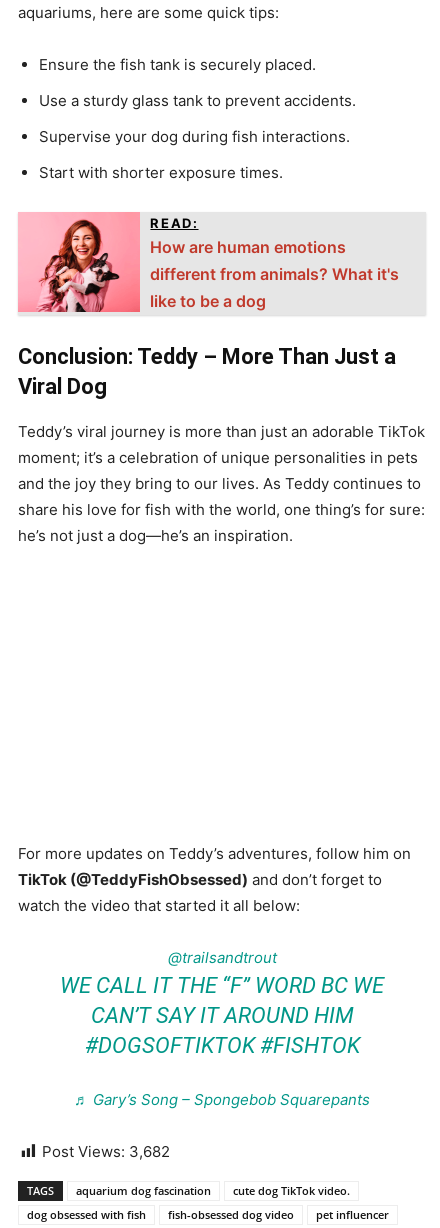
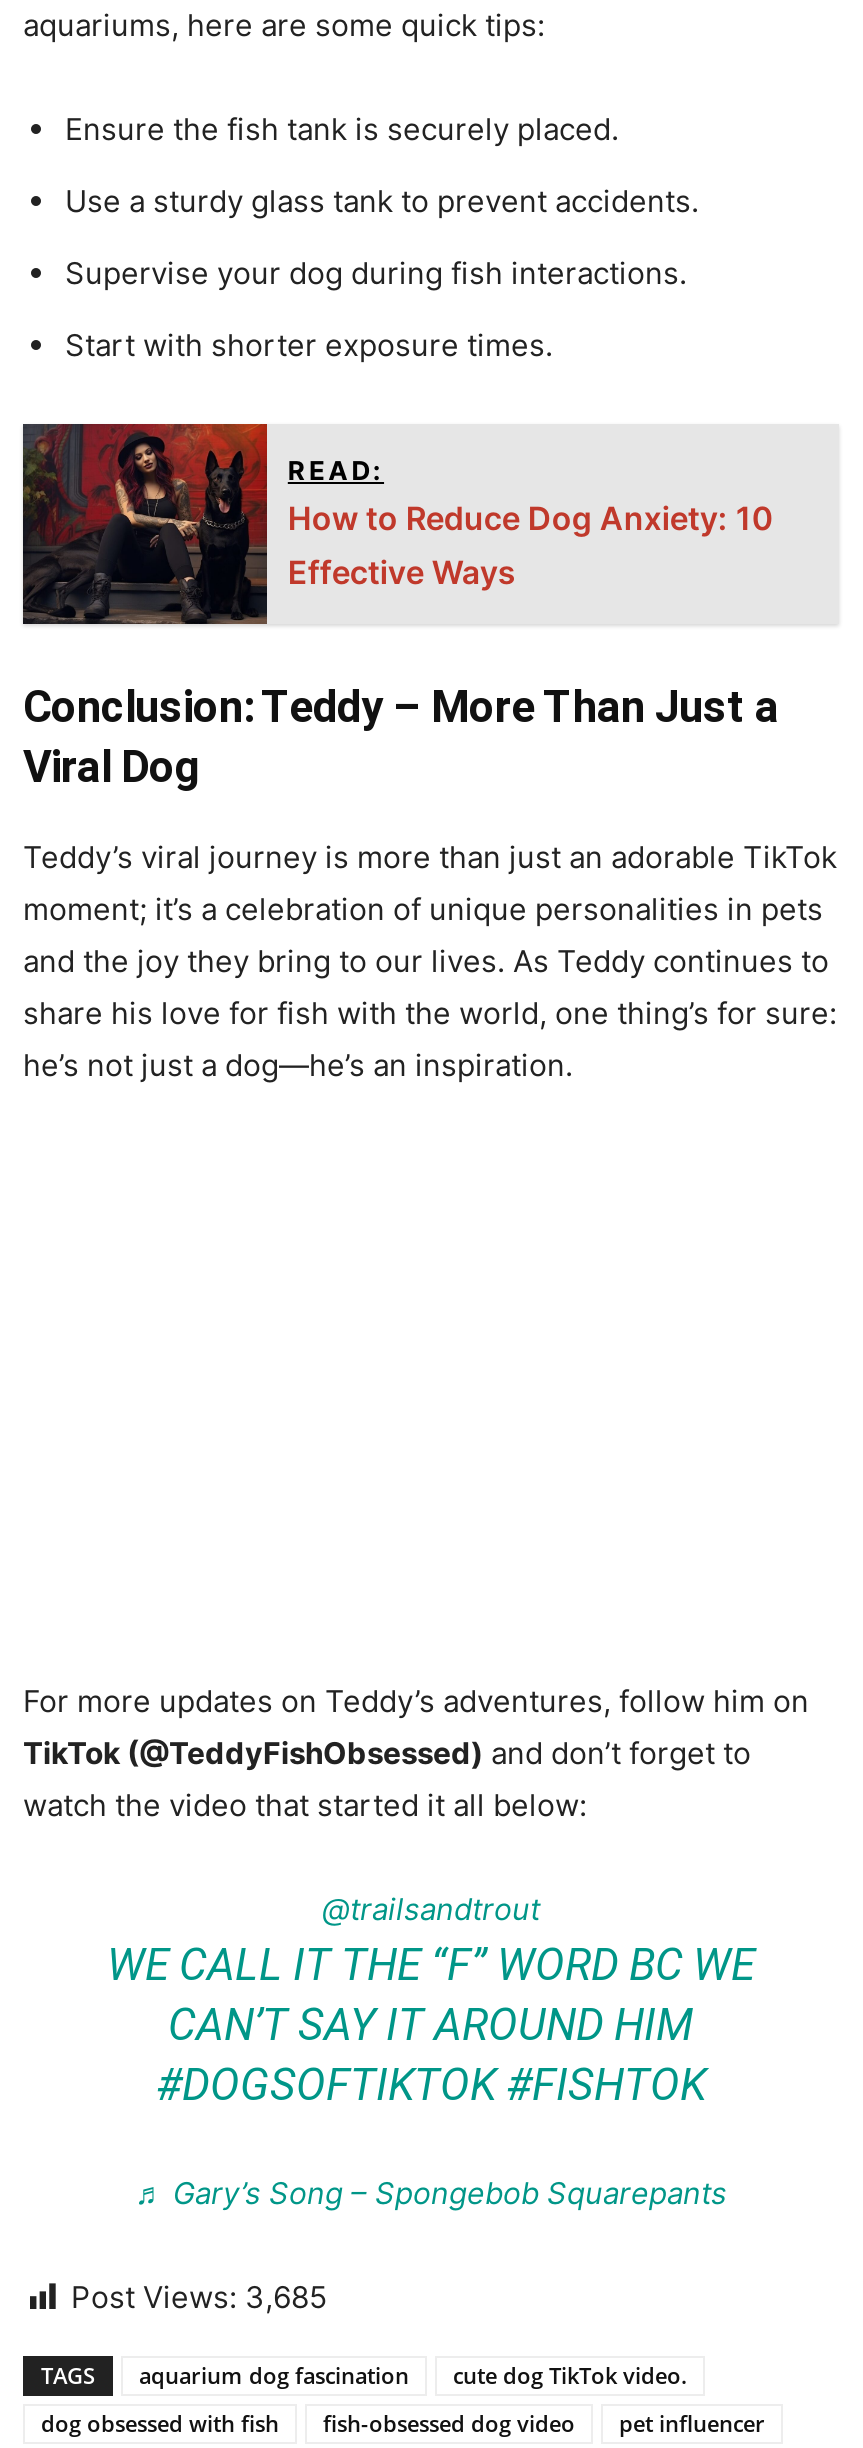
[18,212,399,315] [image] | How are human emotions | different from animals? What it's | like to be a dog -> [21,422,774,626] [image] | How to Reduce Dog Anxiety: 10 | Effective Ways
[42,1142,170,1161] Post Views: 3,682 -> [71,2278,327,2316] Post Views: 3,685

